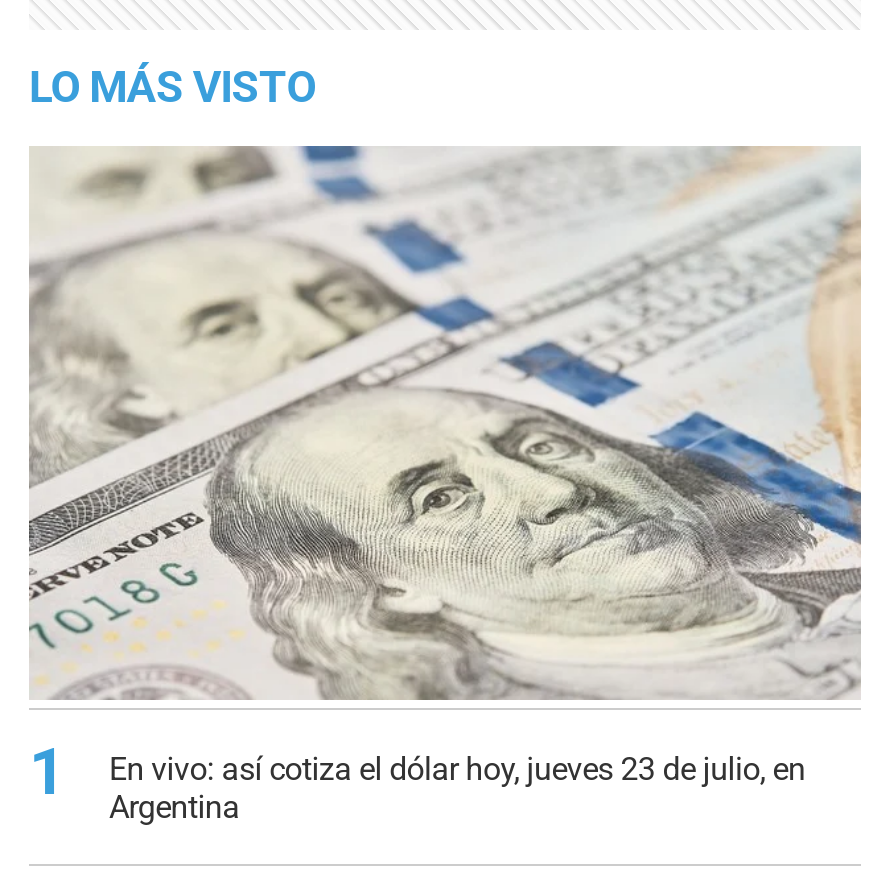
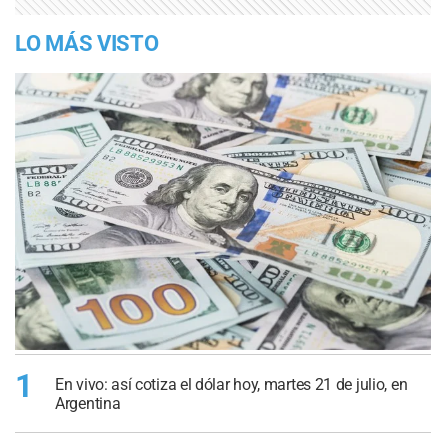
[27,144,863,787] [image] | En vivo: así cotiza el dólar hoy, jueves 23 de julio, en -> [14,72,432,394] [image] | En vivo: así cotiza el dólar hoy, martes 21 de julio, en

